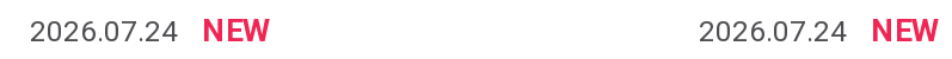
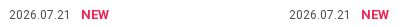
[30,13,269,48] 2026.07.24 NEW -> [9,7,109,22] 2026.07.21 NEW
[699,13,938,48] 2026.07.24 NEW -> [289,7,389,22] 2026.07.21 NEW

